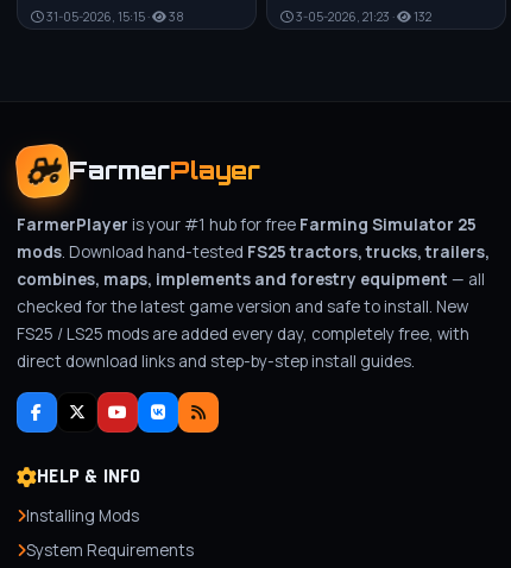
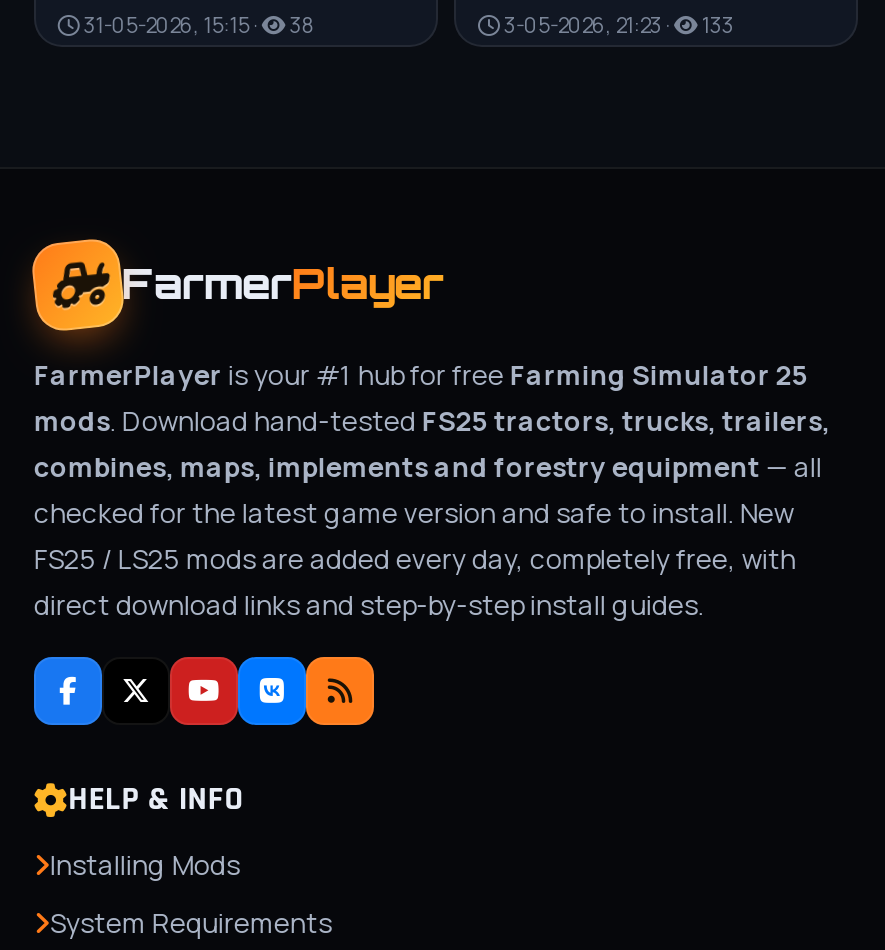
[411,8,431,25] 132 -> [698,11,734,39] 133

